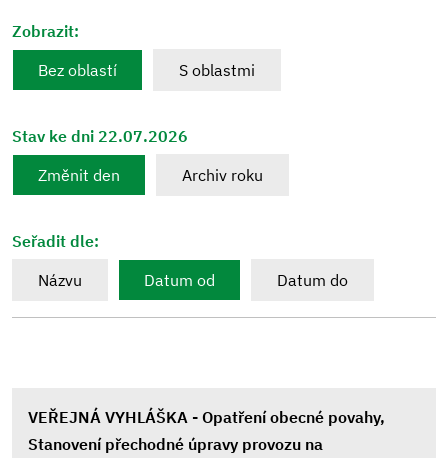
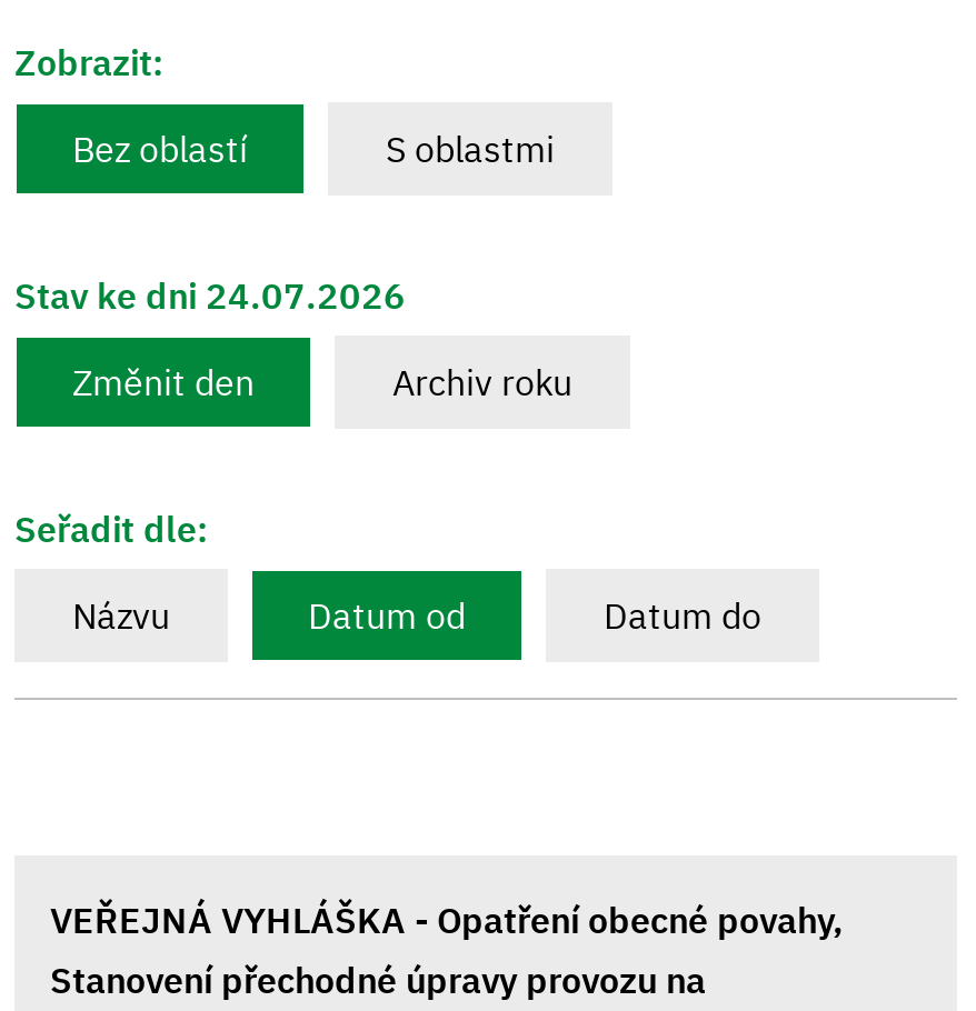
[12,126,188,146] Stav ke dni 22.07.2026 -> [14,273,406,318] Stav ke dni 24.07.2026

